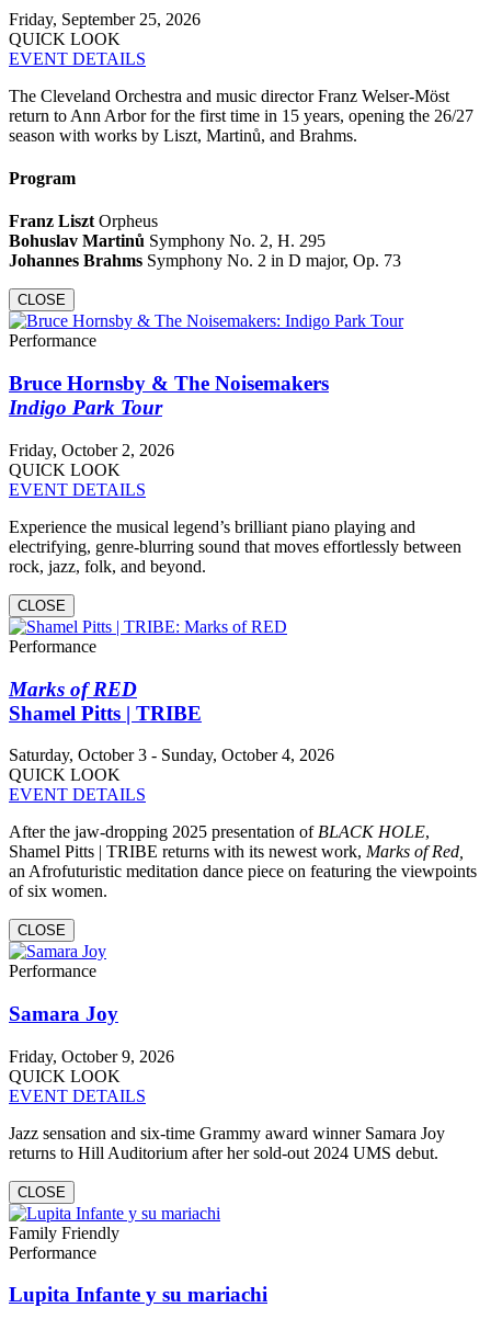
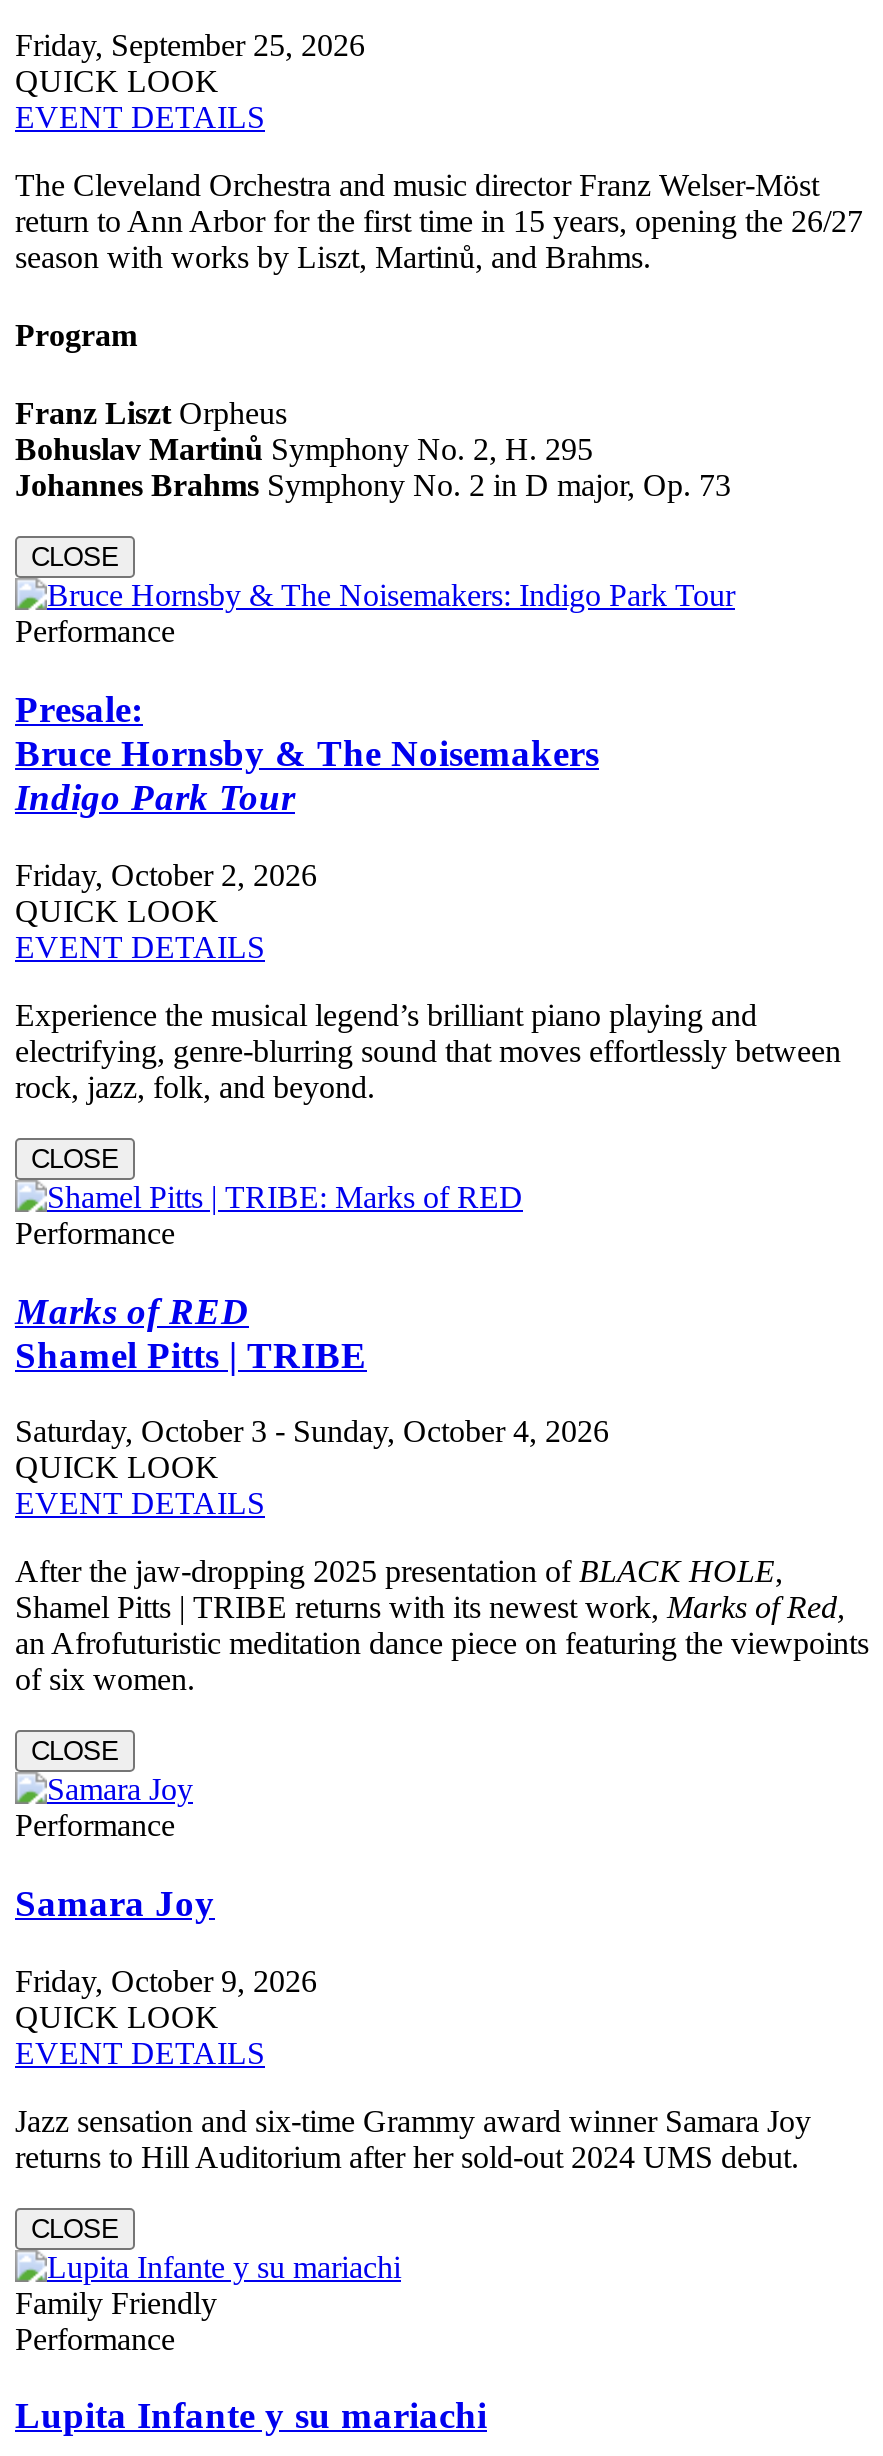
none -> [15,688,143,730] Presale:

